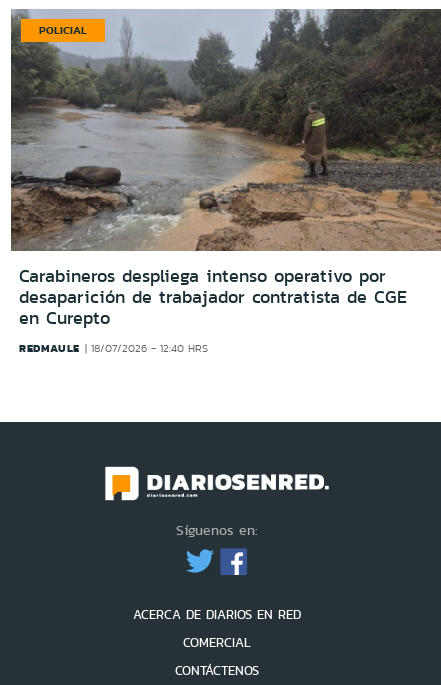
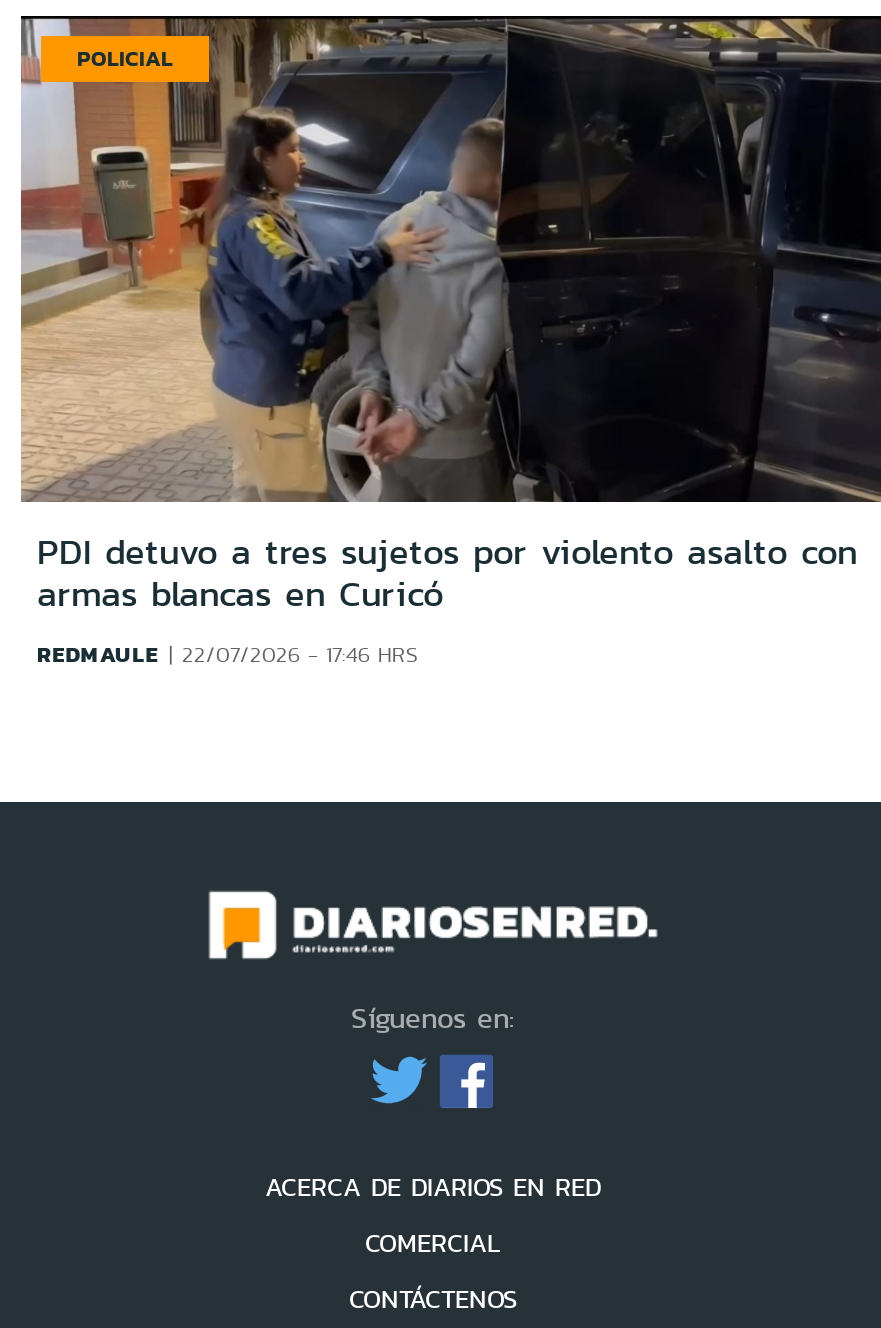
[10,8,438,331] [image] | Carabineros despliega intenso operativo por | desaparición de trabajador contratista de CGE | en Curepto -> [21,14,875,620] [image] | PDI detuvo a tres sujetos por violento asalto con | armas blancas en Curicó
[19,340,208,356] REDMAULE 18/07/2026 - 12:40 HRS -> [37,638,418,670] REDMAULE 22/07/2026 - 17:46 HRS

